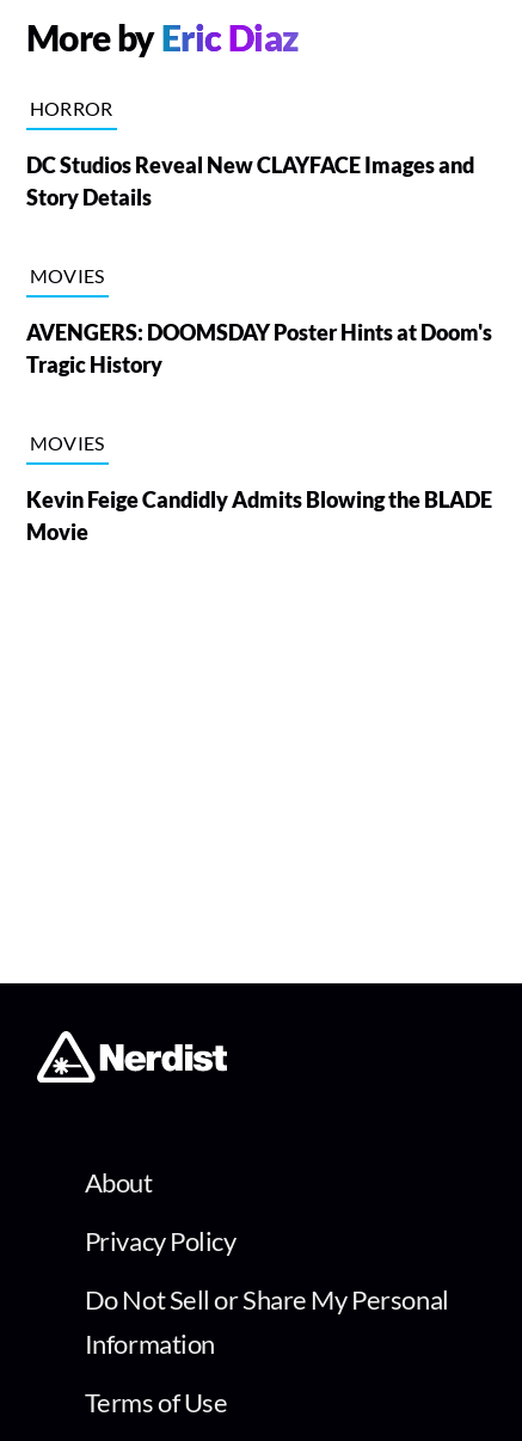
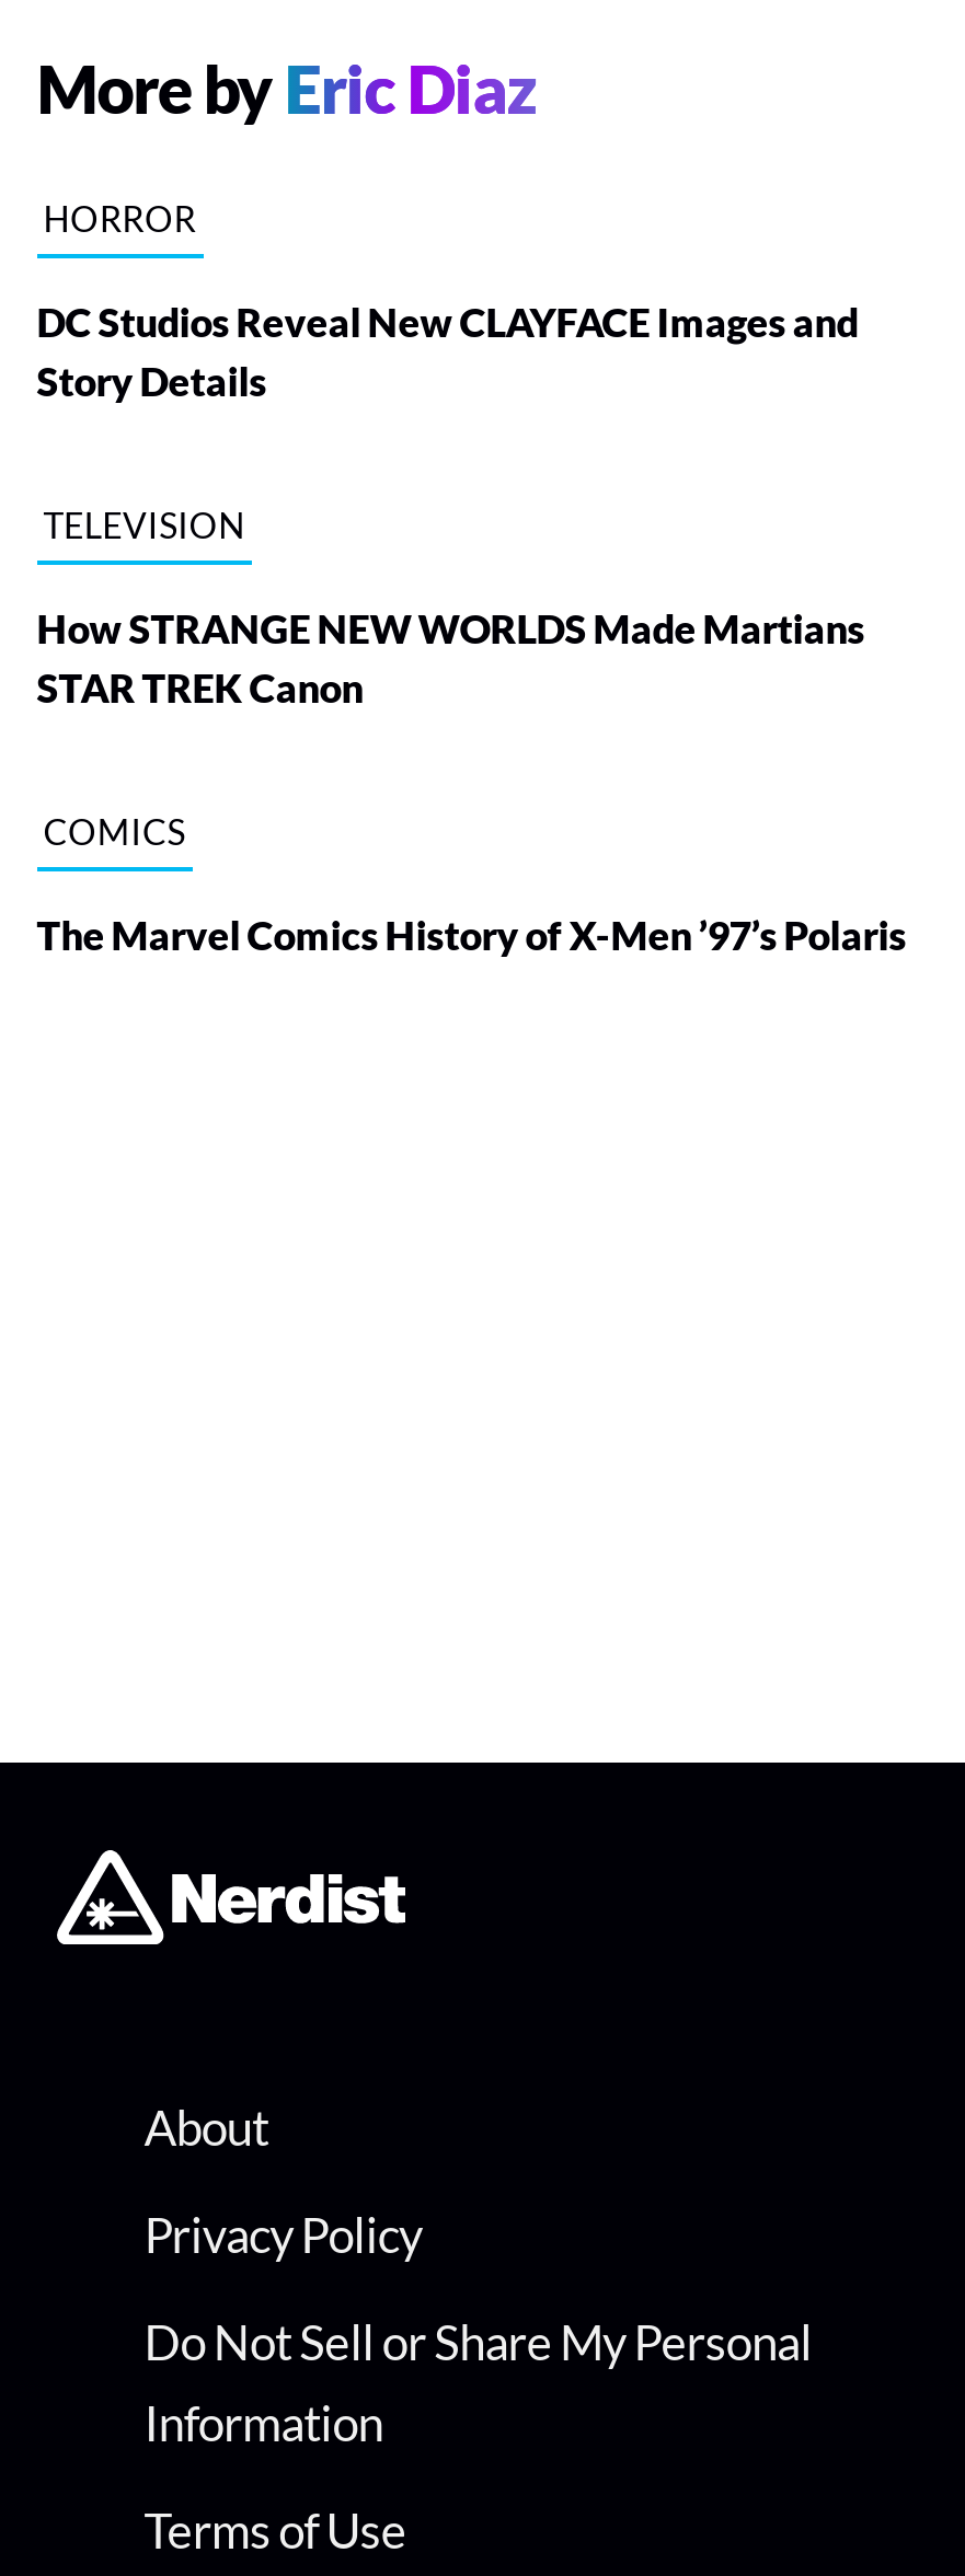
[30,264,105,287] MOVIES -> [43,502,245,544] TELEVISION
[26,319,492,377] AVENGERS: DOOMSDAY Poster Hints at Doom's | Tragic History -> [37,603,865,710] How STRANGE NEW WORLDS Made Martians | STAR TREK Canon
[30,431,105,454] MOVIES -> [43,809,185,850] COMICS
[26,486,492,545] Kevin Feige Candidly Admits Blowing the BLADE | Movie -> [37,909,906,957] The Marvel Comics History of X-Men ’97’s Polaris

